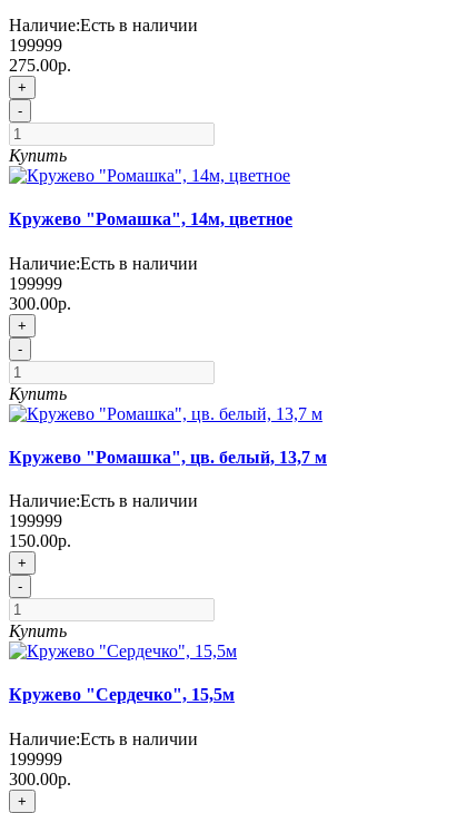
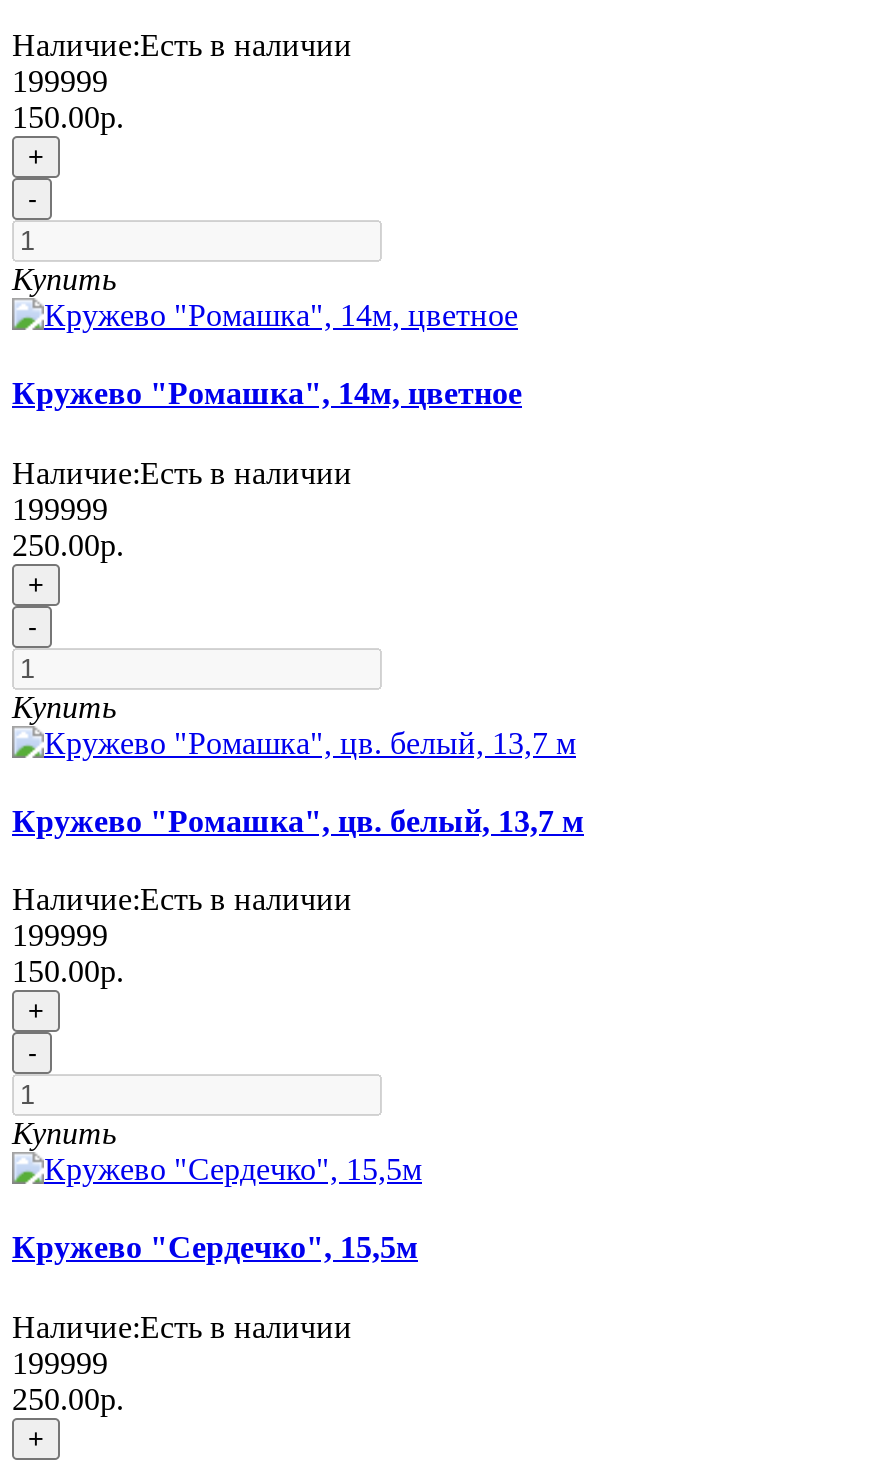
[9,56,71,75] 275.00р. -> [12,100,124,134] 150.00р.
[9,293,71,312] 300.00р. -> [12,527,124,561] 250.00р.
[9,769,71,788] 300.00р. -> [12,1381,124,1415] 250.00р.

